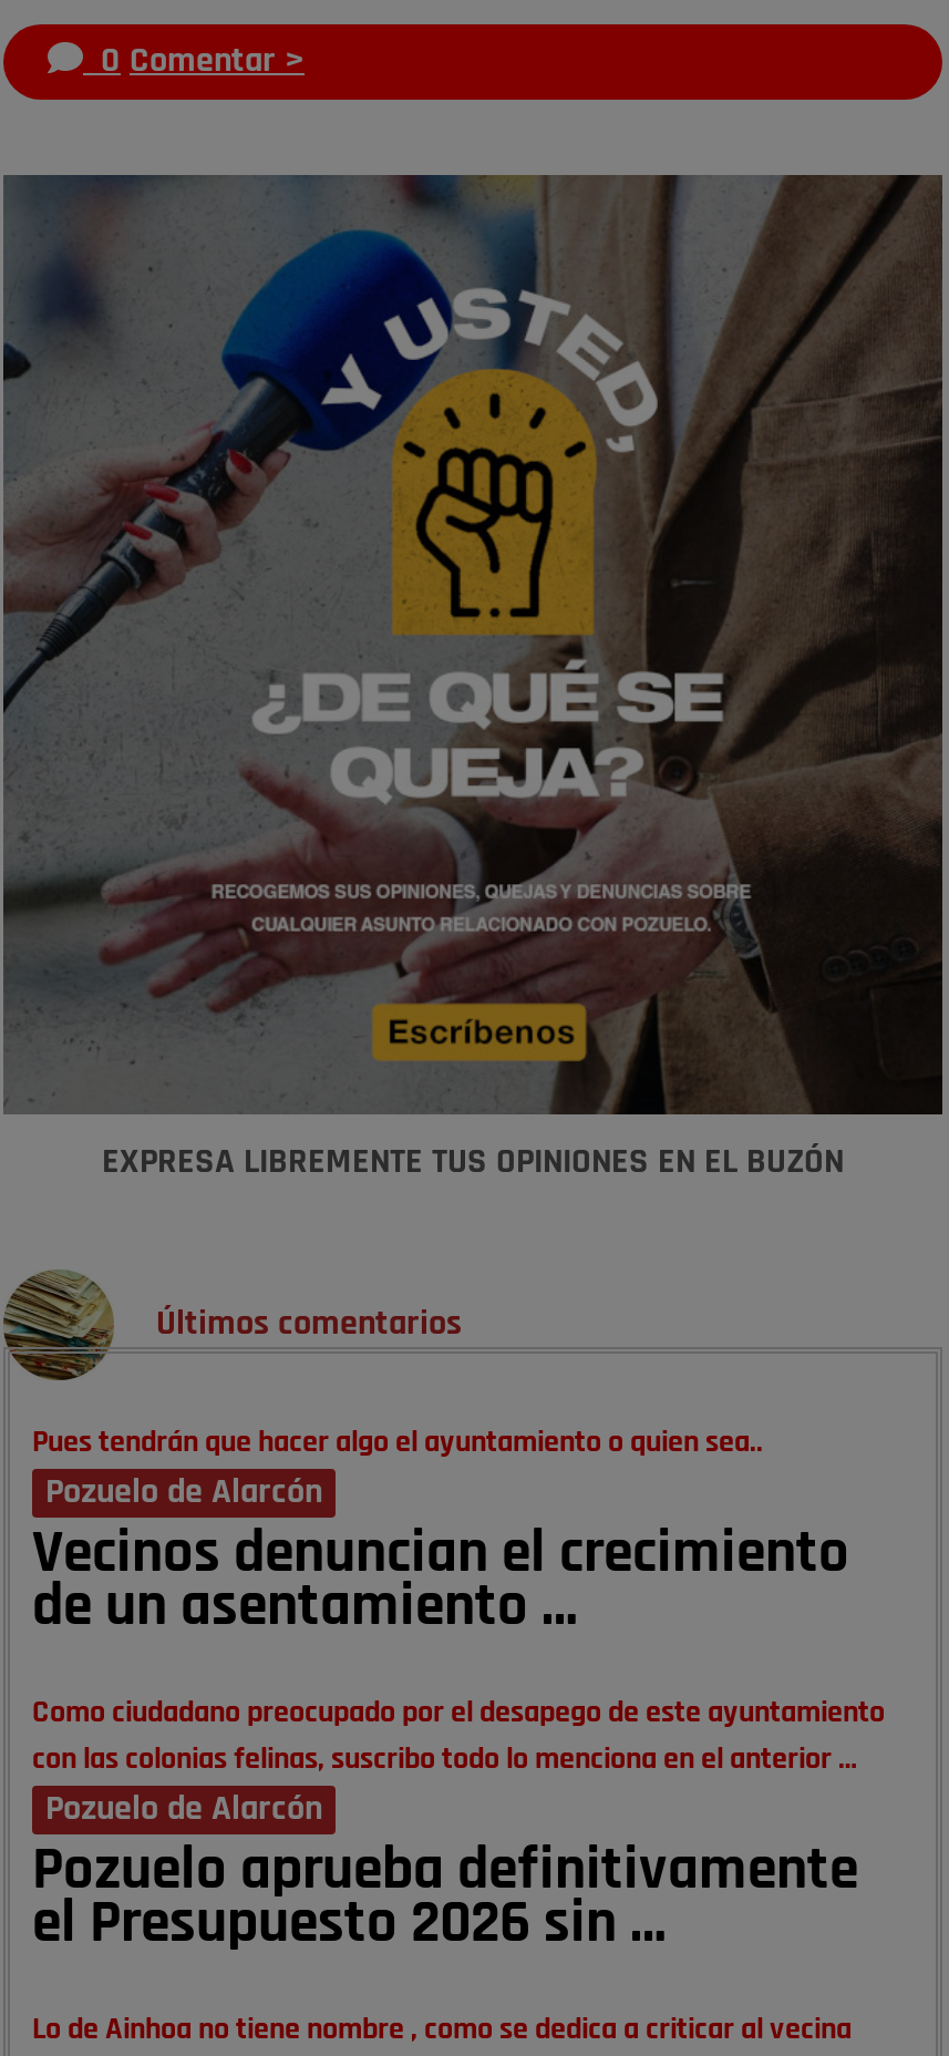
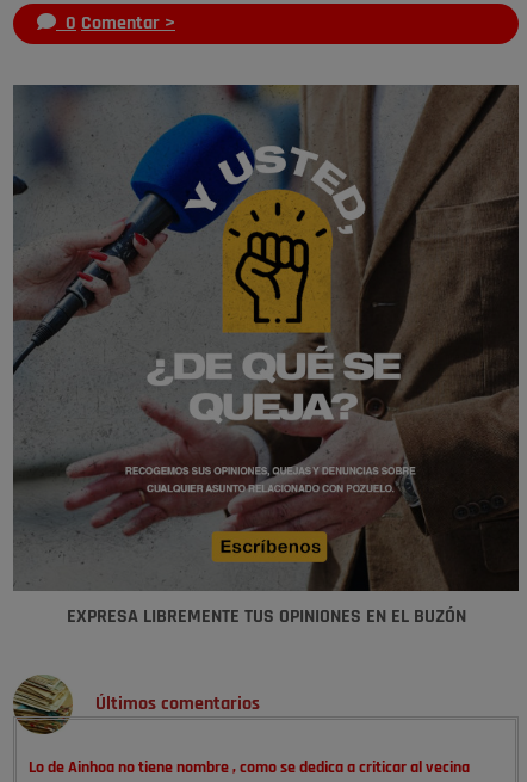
[32,1427,885,1957] Pues tendrán que hacer algo el ayuntamiento o quien sea.. | Pozuelo de Alarcón | Vecinos denuncian el crecimiento | de un asentamiento … | Como ciudadano preocupado por el desapego de este ayuntamiento | con las colonias felinas, suscribo todo lo menciona en el anterior … | Pozuelo de Alarcón | Pozuelo aprueba definitivamente | el Presupuesto 2026 sin … -> none

